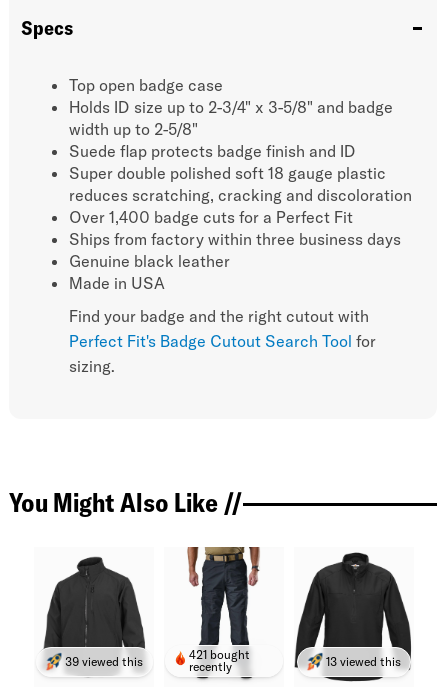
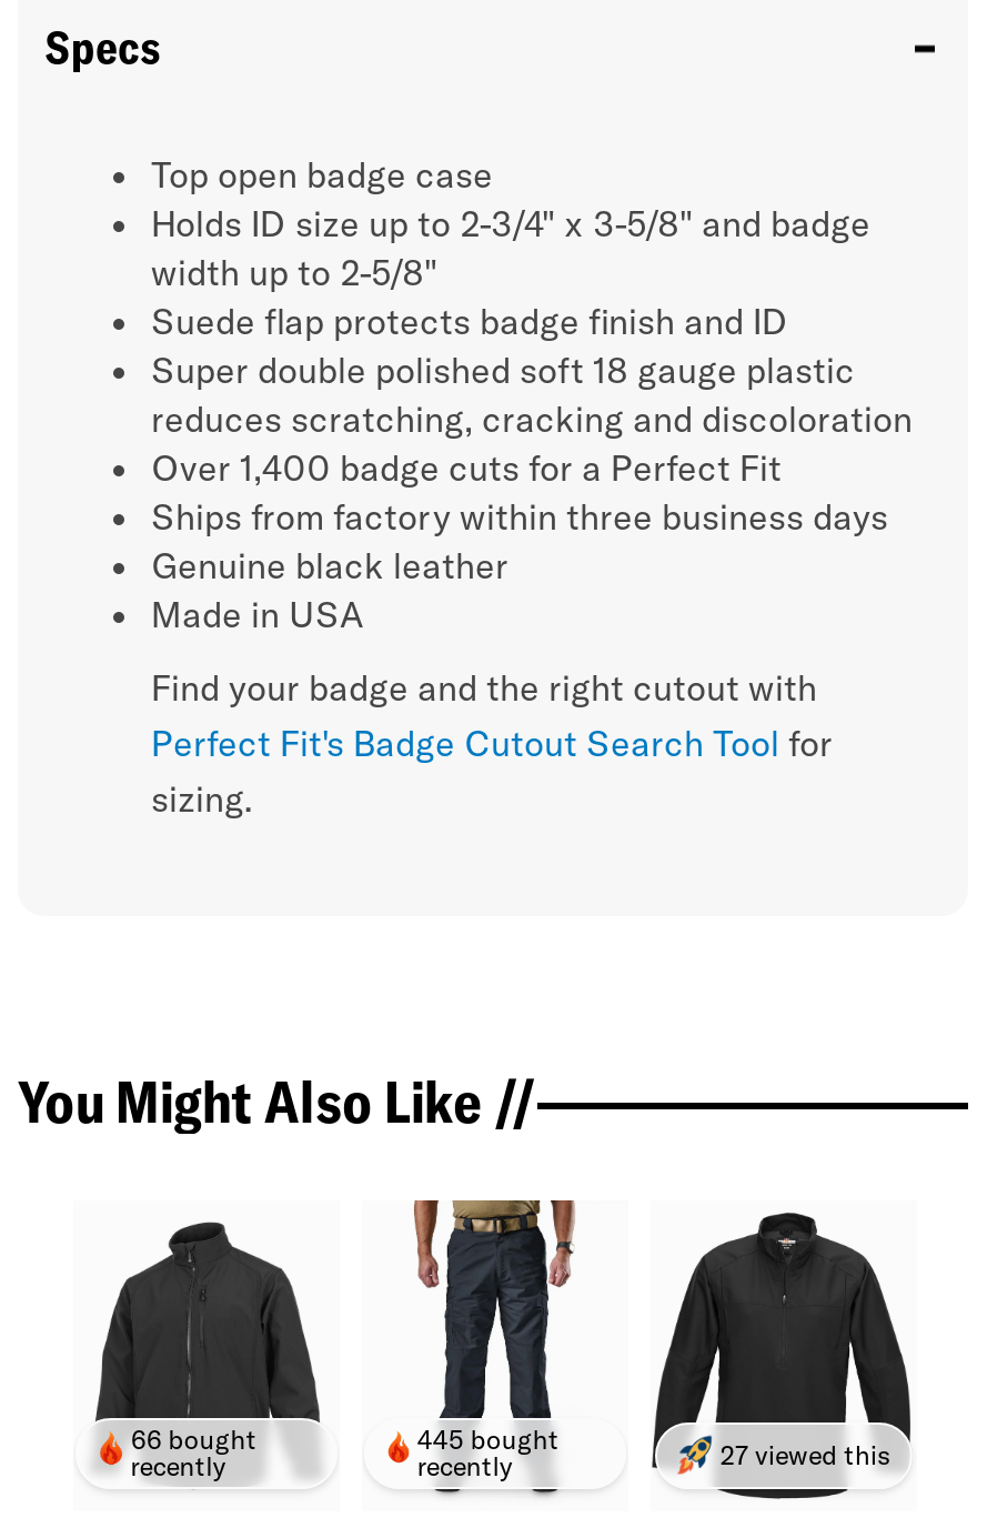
[189,647,250,662] 421 bought -> [417,1423,559,1456] 445 bought
[64,654,142,669] 39 viewed this -> [131,1423,257,1483] 66 bought | recently
[326,654,401,669] 13 viewed this -> [719,1438,890,1472] 27 viewed this

